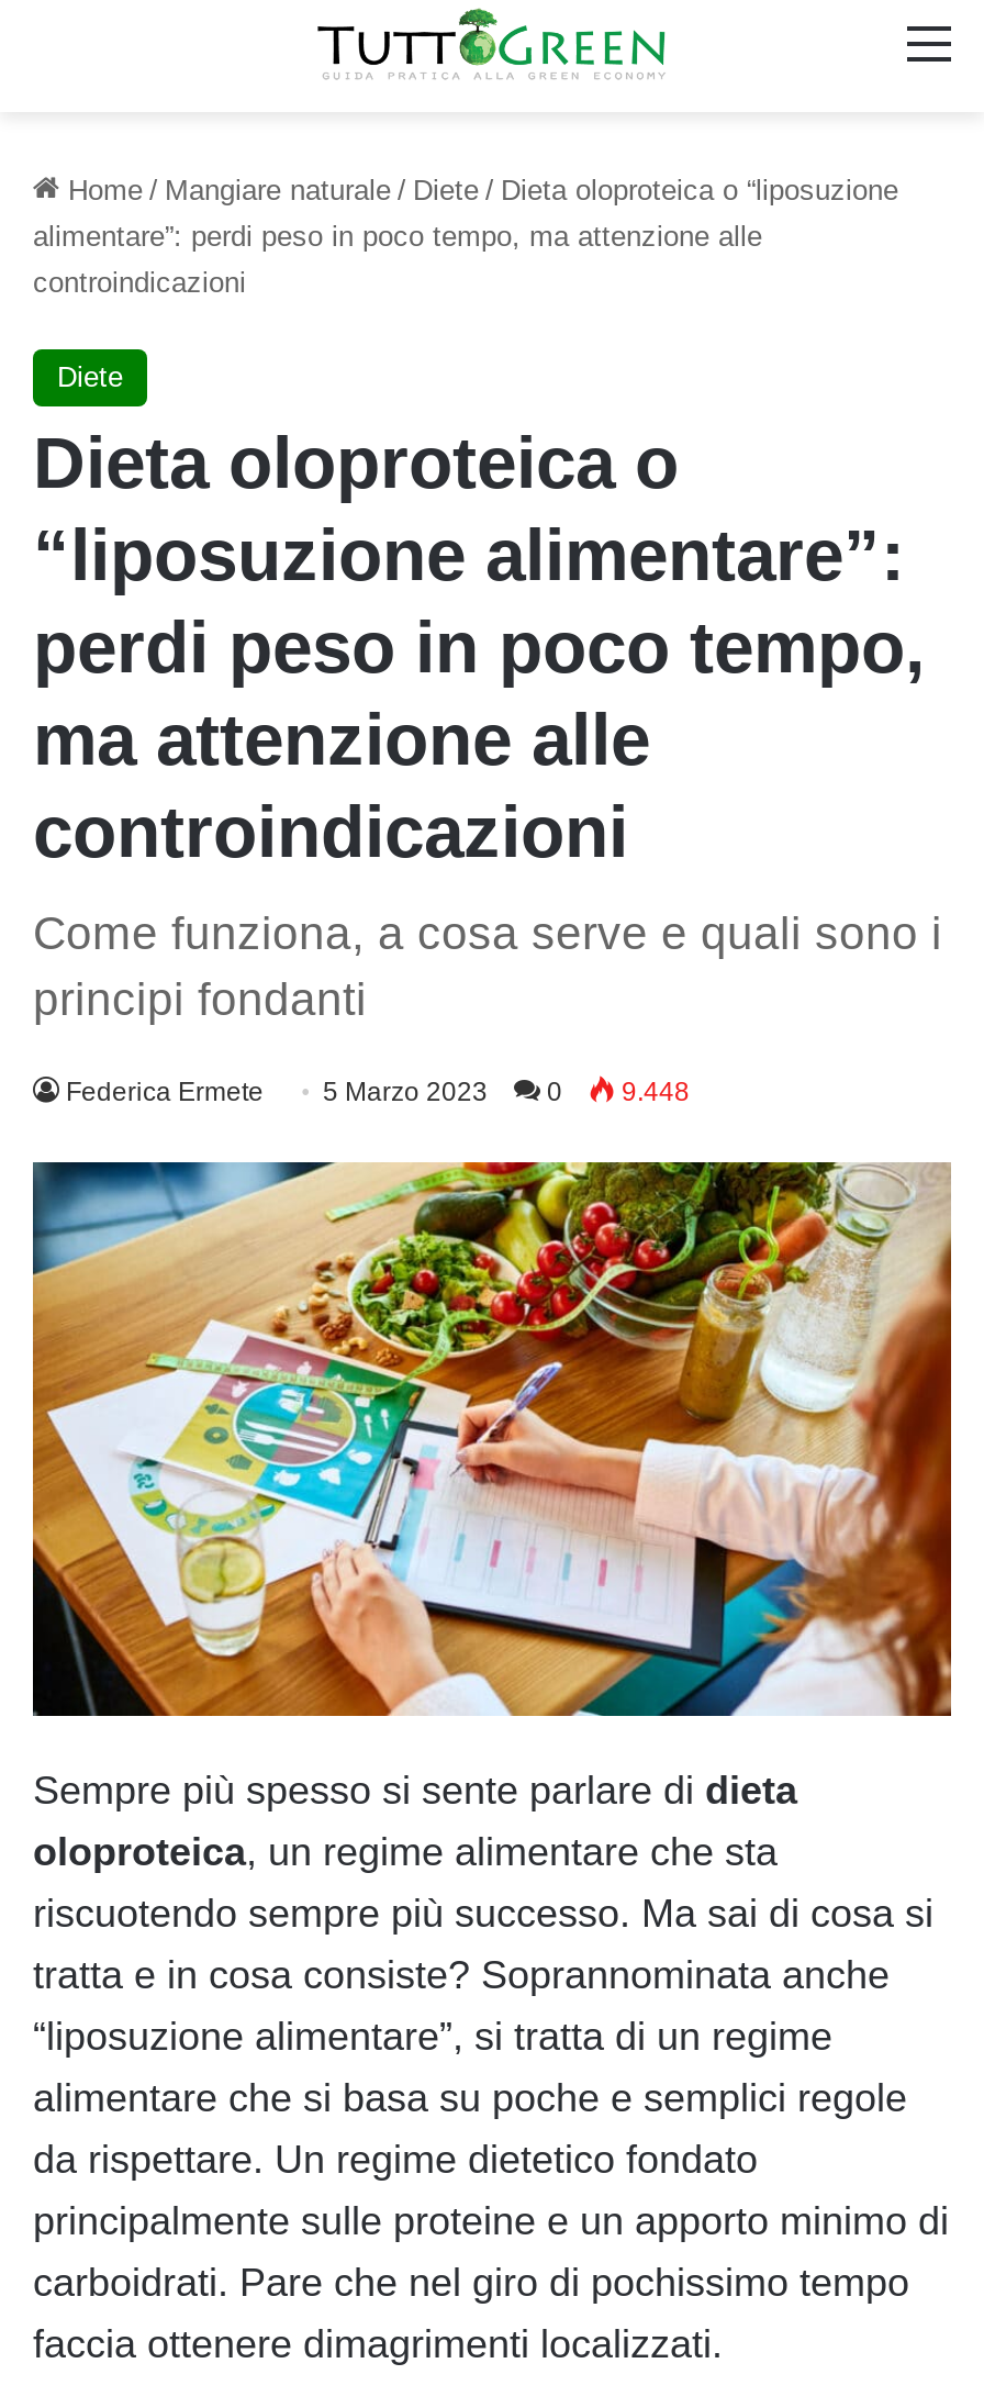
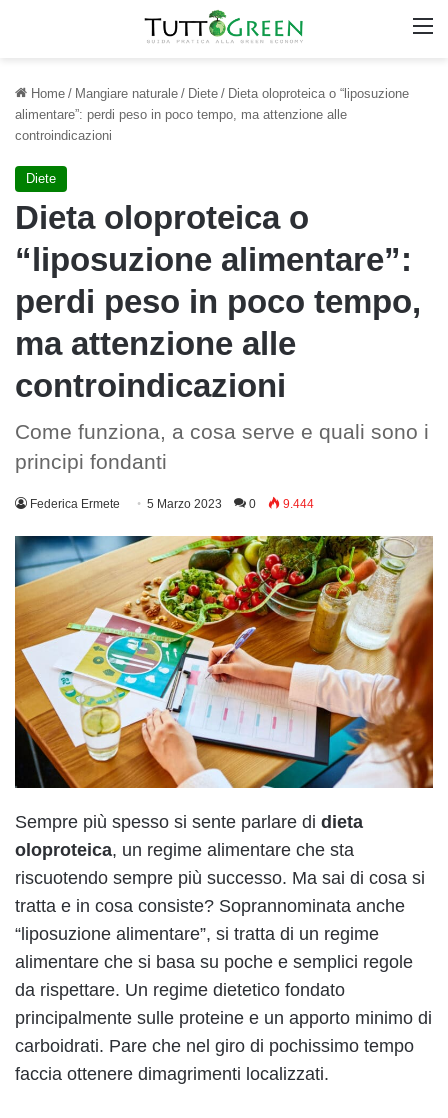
[66,1077,690,1108] Federica Ermete 5 Marzo 2023 0 9.448 -> [30,497,314,511] Federica Ermete 5 Marzo 2023 0 9.444

